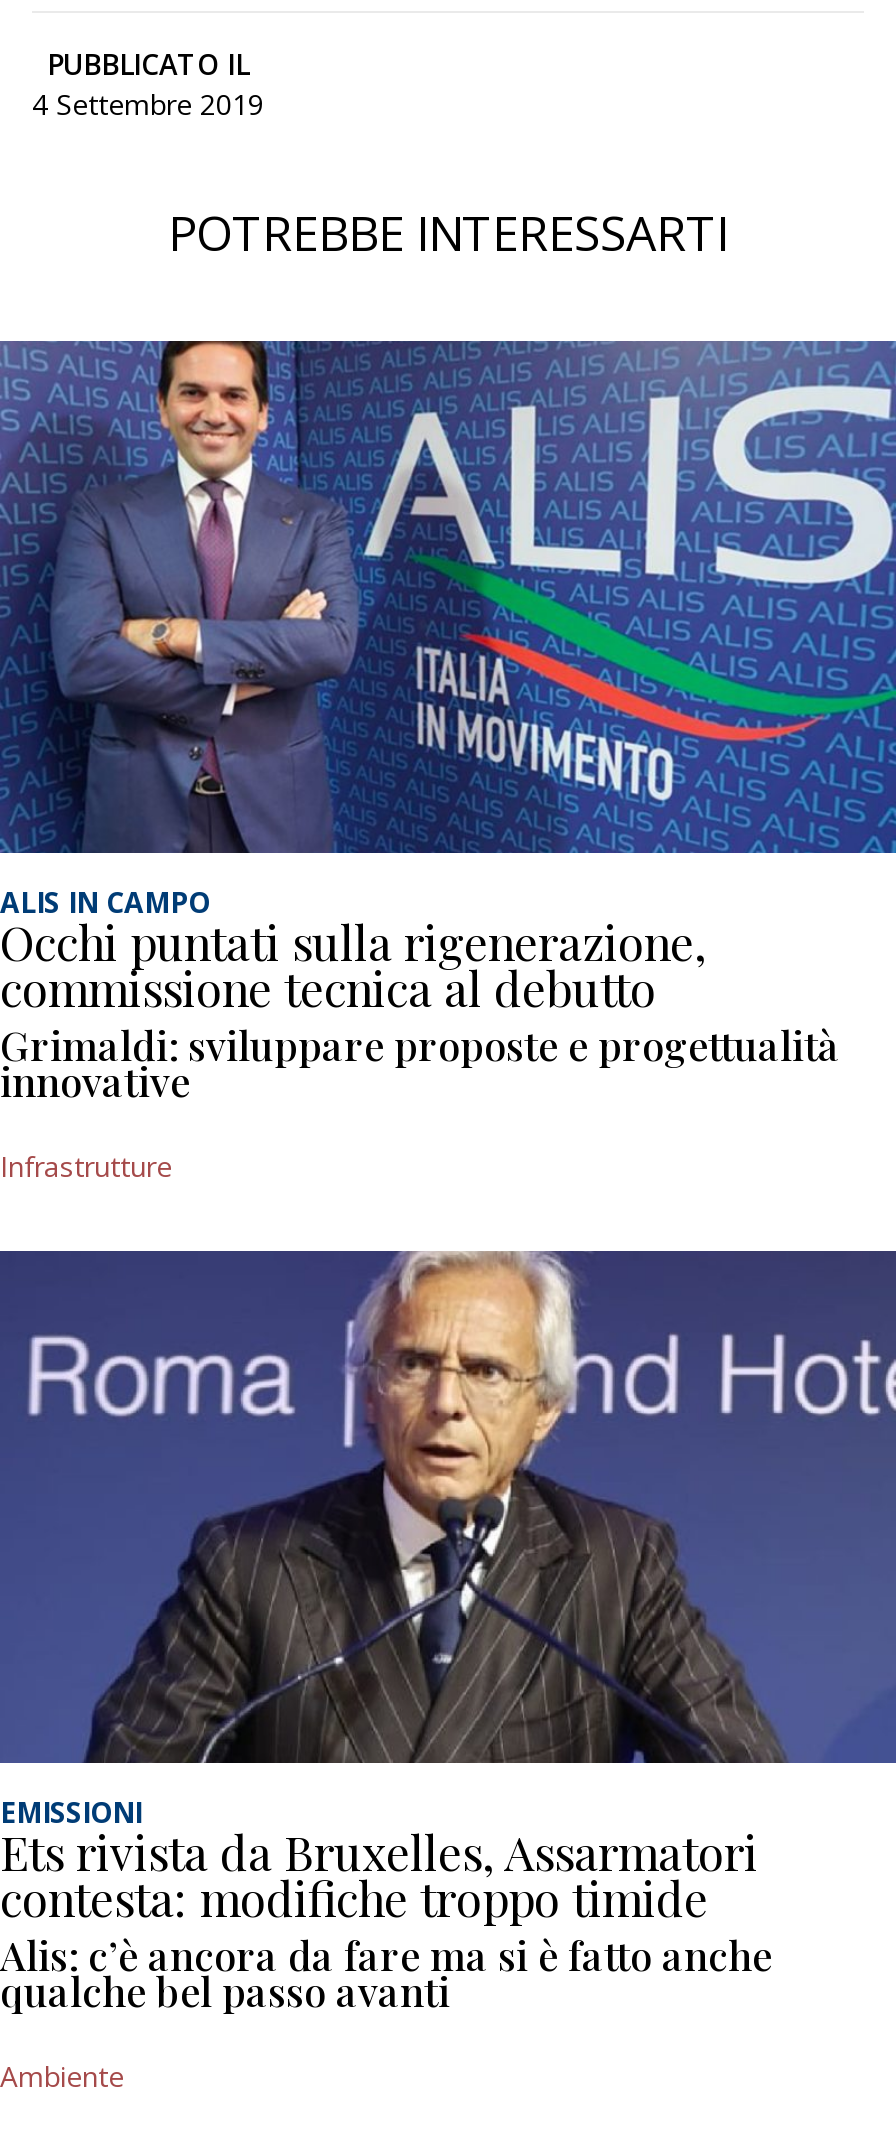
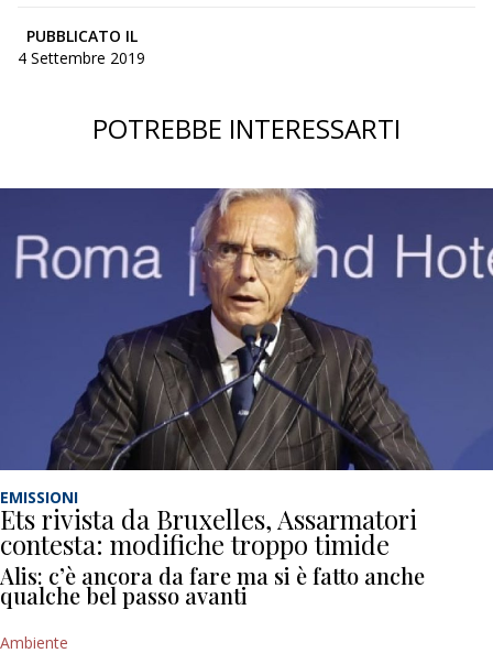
[0,338,890,1184] [image] | ALIS IN CAMPO | Occhi puntati sulla rigenerazione, | commissione tecnica al debutto | Grimaldi: sviluppare proposte e progettualità | innovative | Infrastrutture -> none

